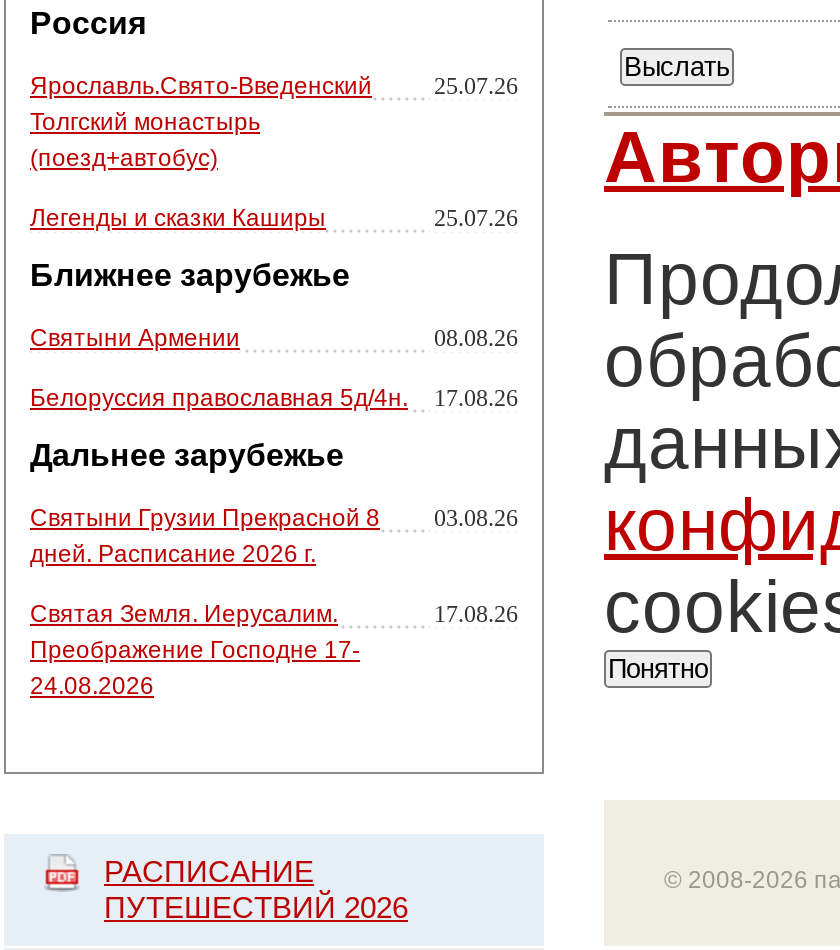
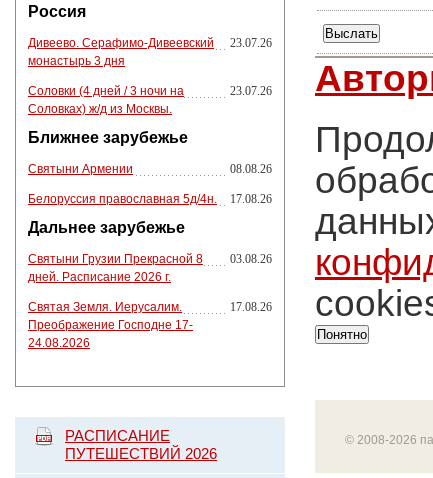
[30,72,372,172] Ярославль.Свято-Введенский | Толгский монастырь | (поезд+автобус) -> [28,36,214,68] Дивеево. Серафимо-Дивеевский | монастырь 3 дня
[434,72,518,100] 25.07.26 -> [28,36,272,116] 23.07.26 | Соловки (4 дней / 3 ночи на | Соловках) ж/д из Москвы.
[30,204,518,232] Легенды и сказки Каширы | 25.07.26 -> [230,84,272,98] 23.07.26

